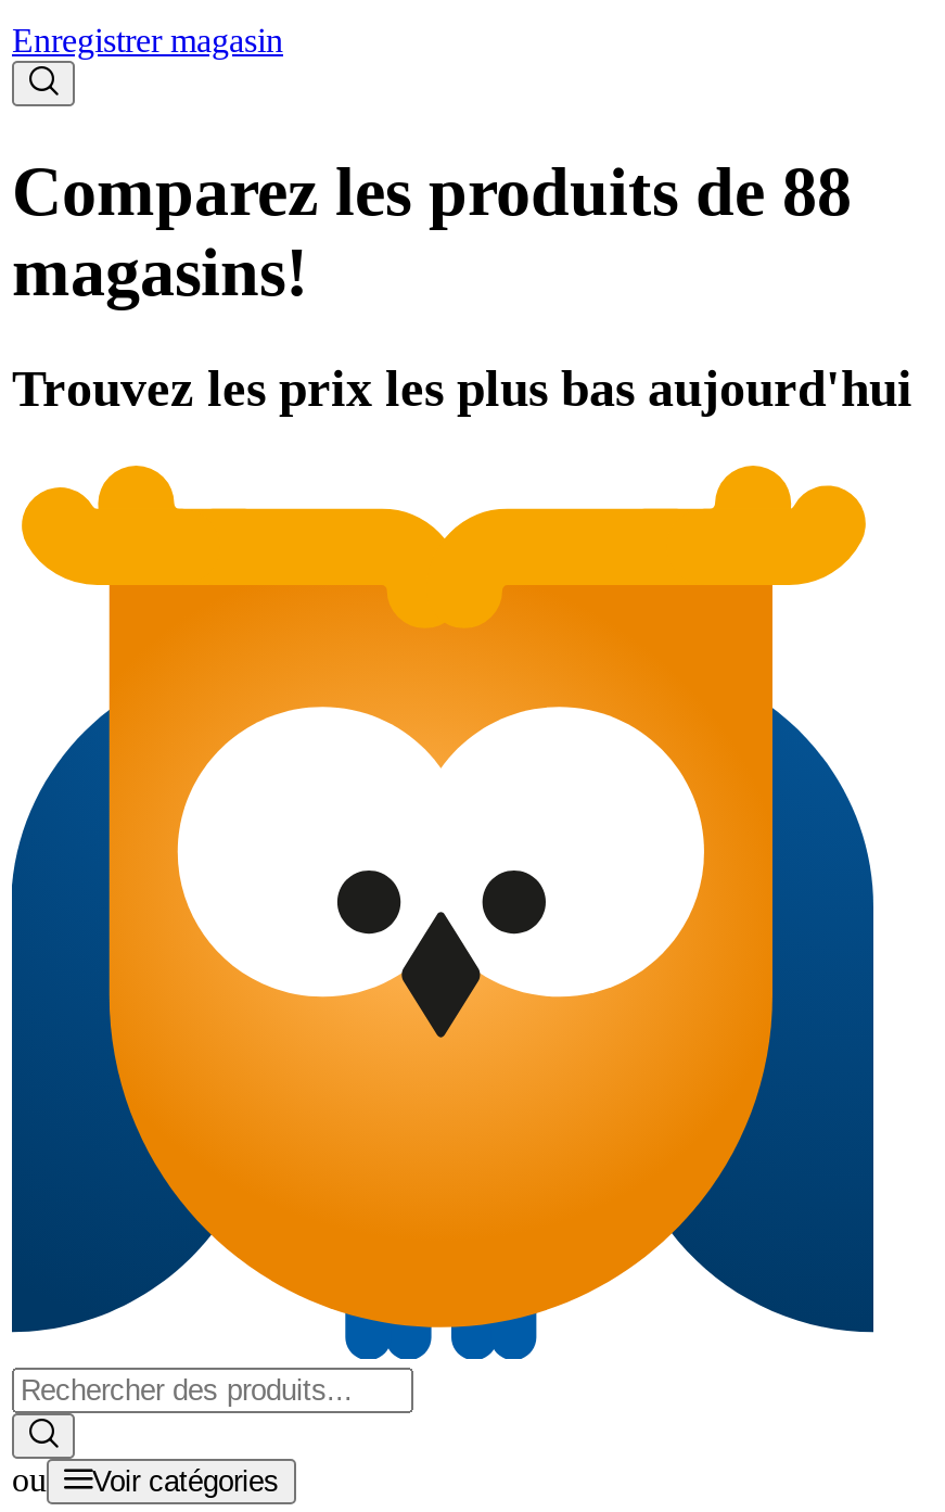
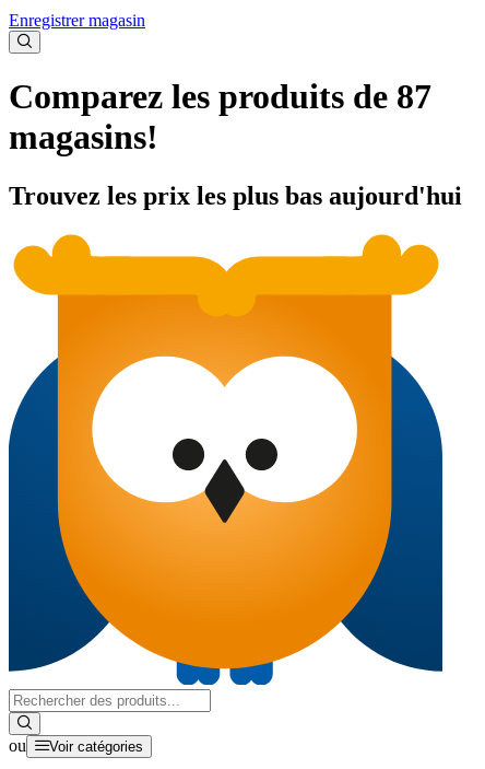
[12,153,852,231] Comparez les produits de 88 -> [9,77,431,116] Comparez les produits de 87

